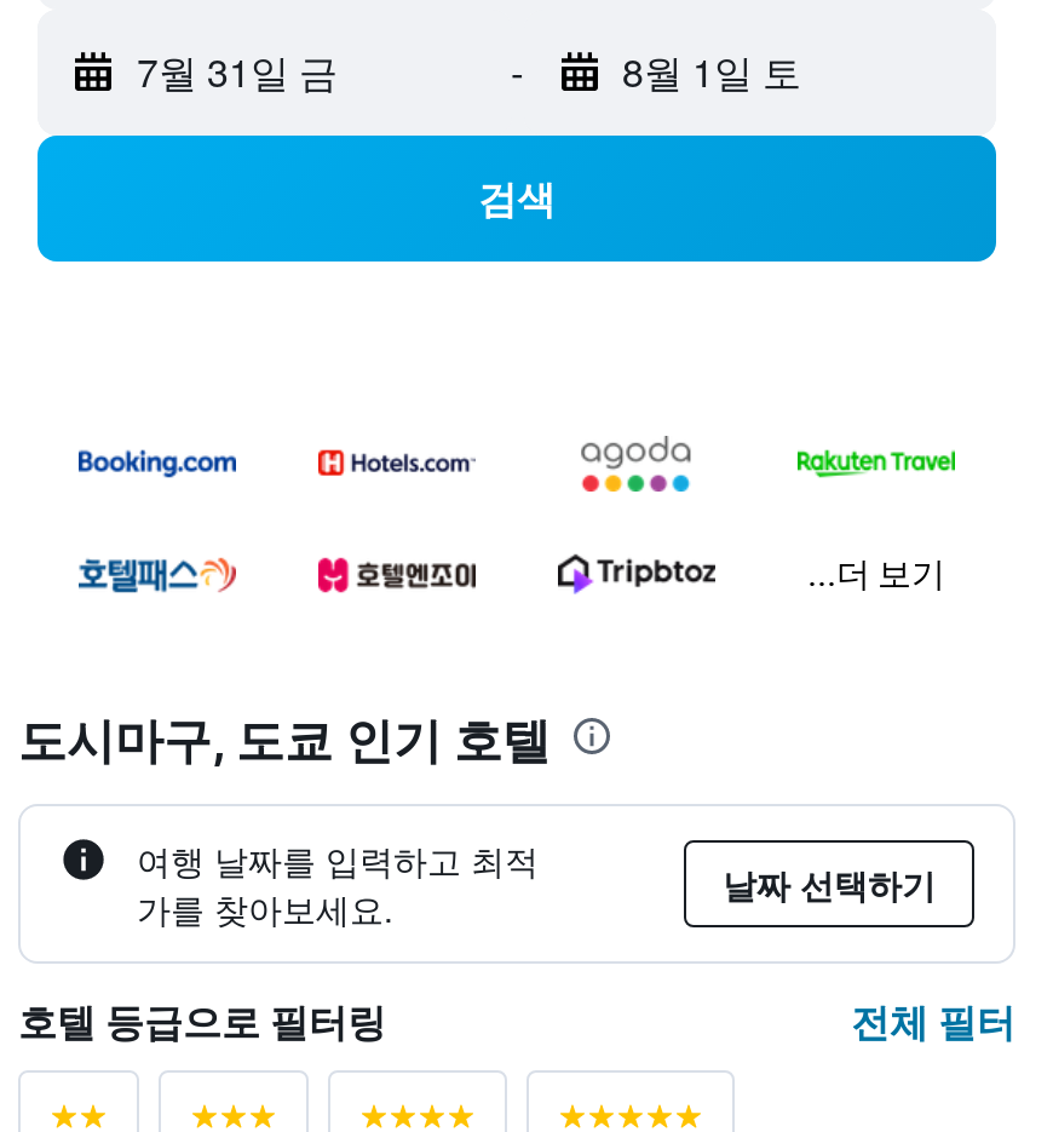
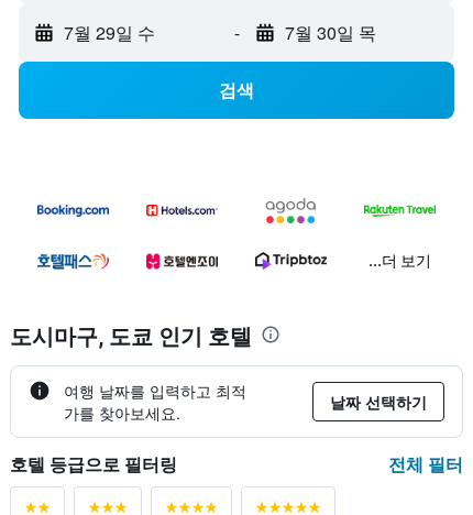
[137,44,338,100] 7월 31일 금 -> [64,20,155,45] 7월 29일 수
[622,44,801,100] 8월 1일 토 -> [284,20,376,45] 7월 30일 목

